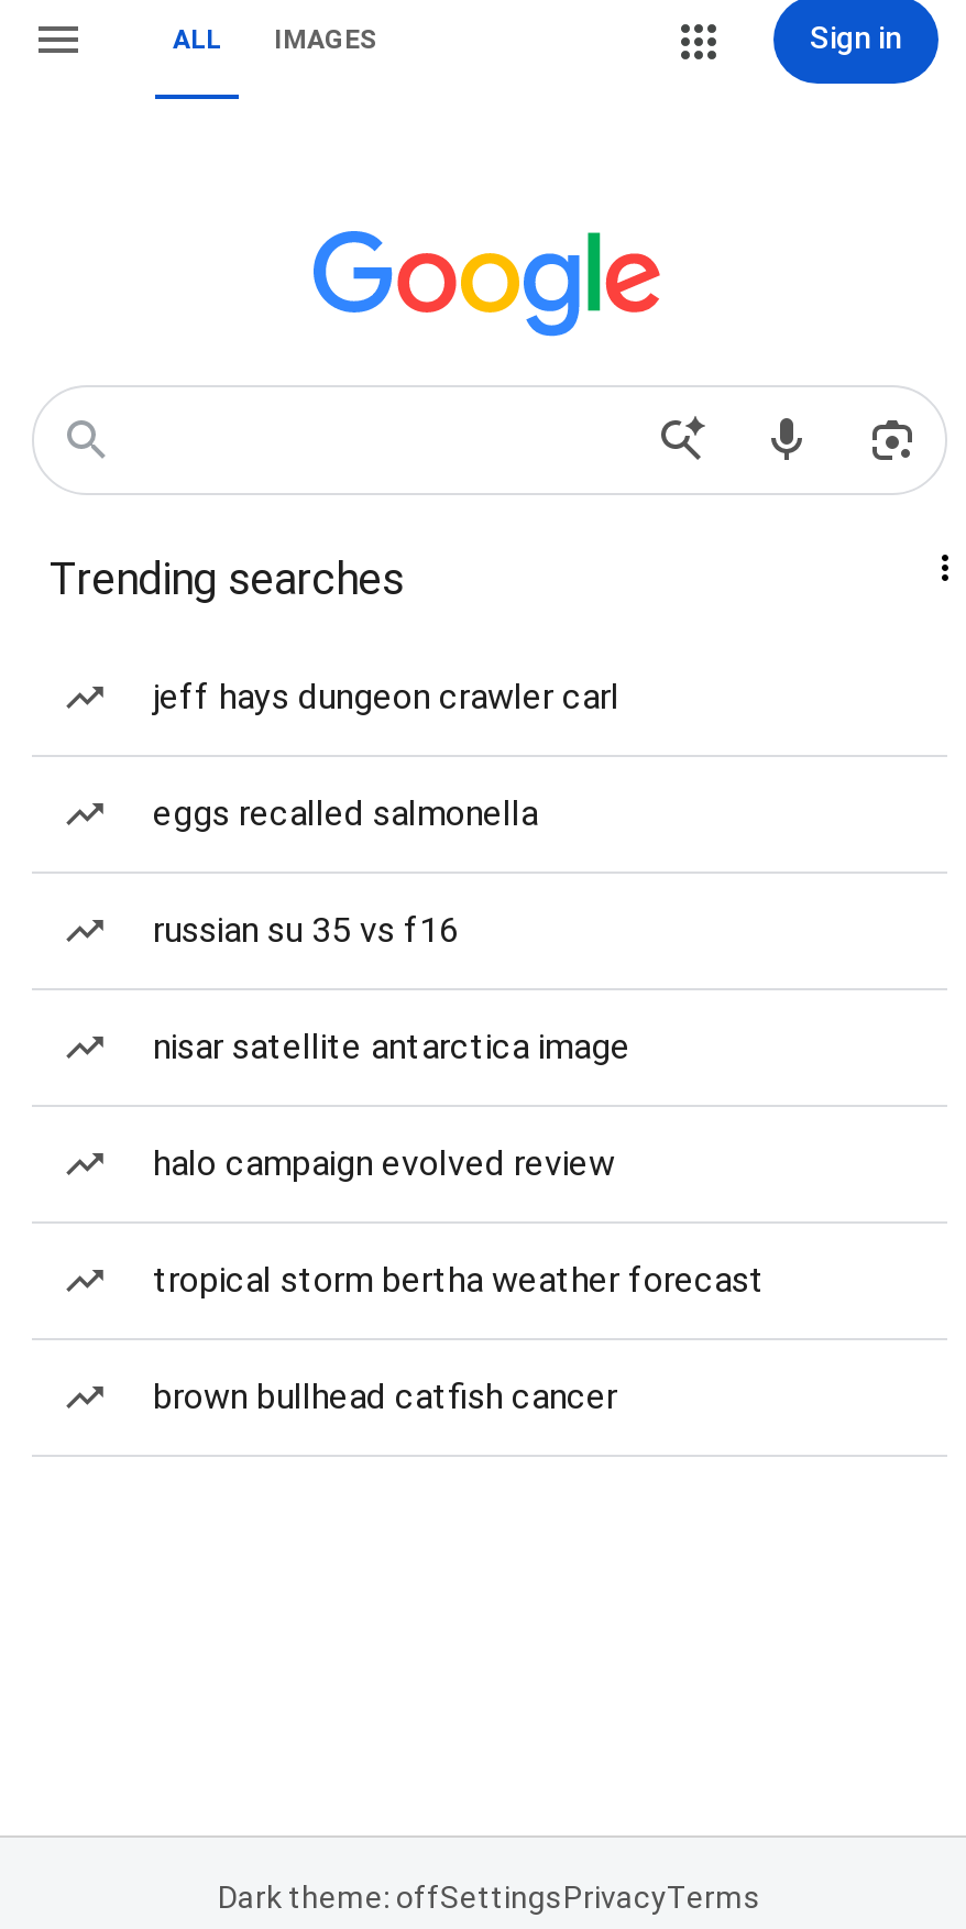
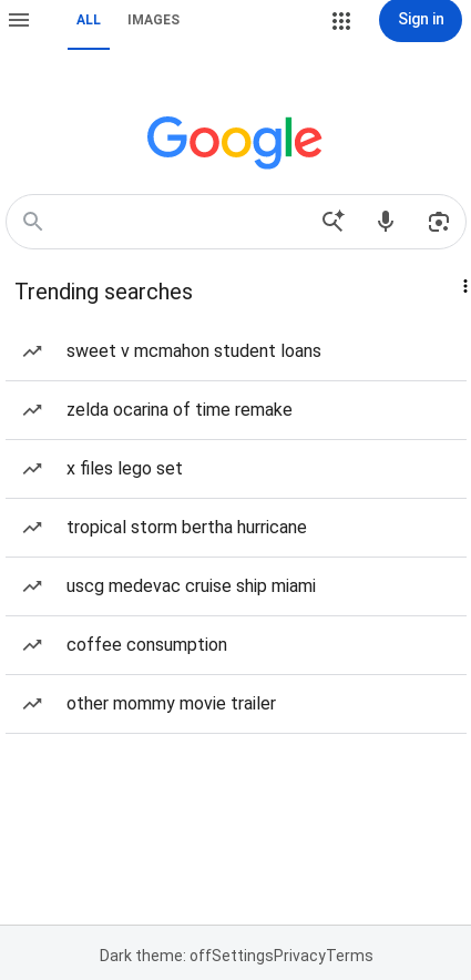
[153,676,619,717] jeff hays dungeon crawler carl -> [66,340,321,361] sweet v mcmahon student loans
[153,792,538,834] eggs recalled salmonella -> [66,399,293,420] zelda ocarina of time remake
[153,909,459,951] russian su 35 vs f16 -> [66,458,183,479] x files lego set
[153,1026,630,1067] nisar satellite antarctica image -> [66,517,307,538] tropical storm bertha hurricane
[153,1142,615,1184] halo campaign evolved review -> [66,575,316,596] uscg medevac cruise ship miami
[153,1259,765,1301] tropical storm bertha weather forecast -> [66,634,227,655] coffee consumption
[153,1375,617,1417] brown bullhead catfish cancer -> [66,693,276,714] other mommy movie trailer

